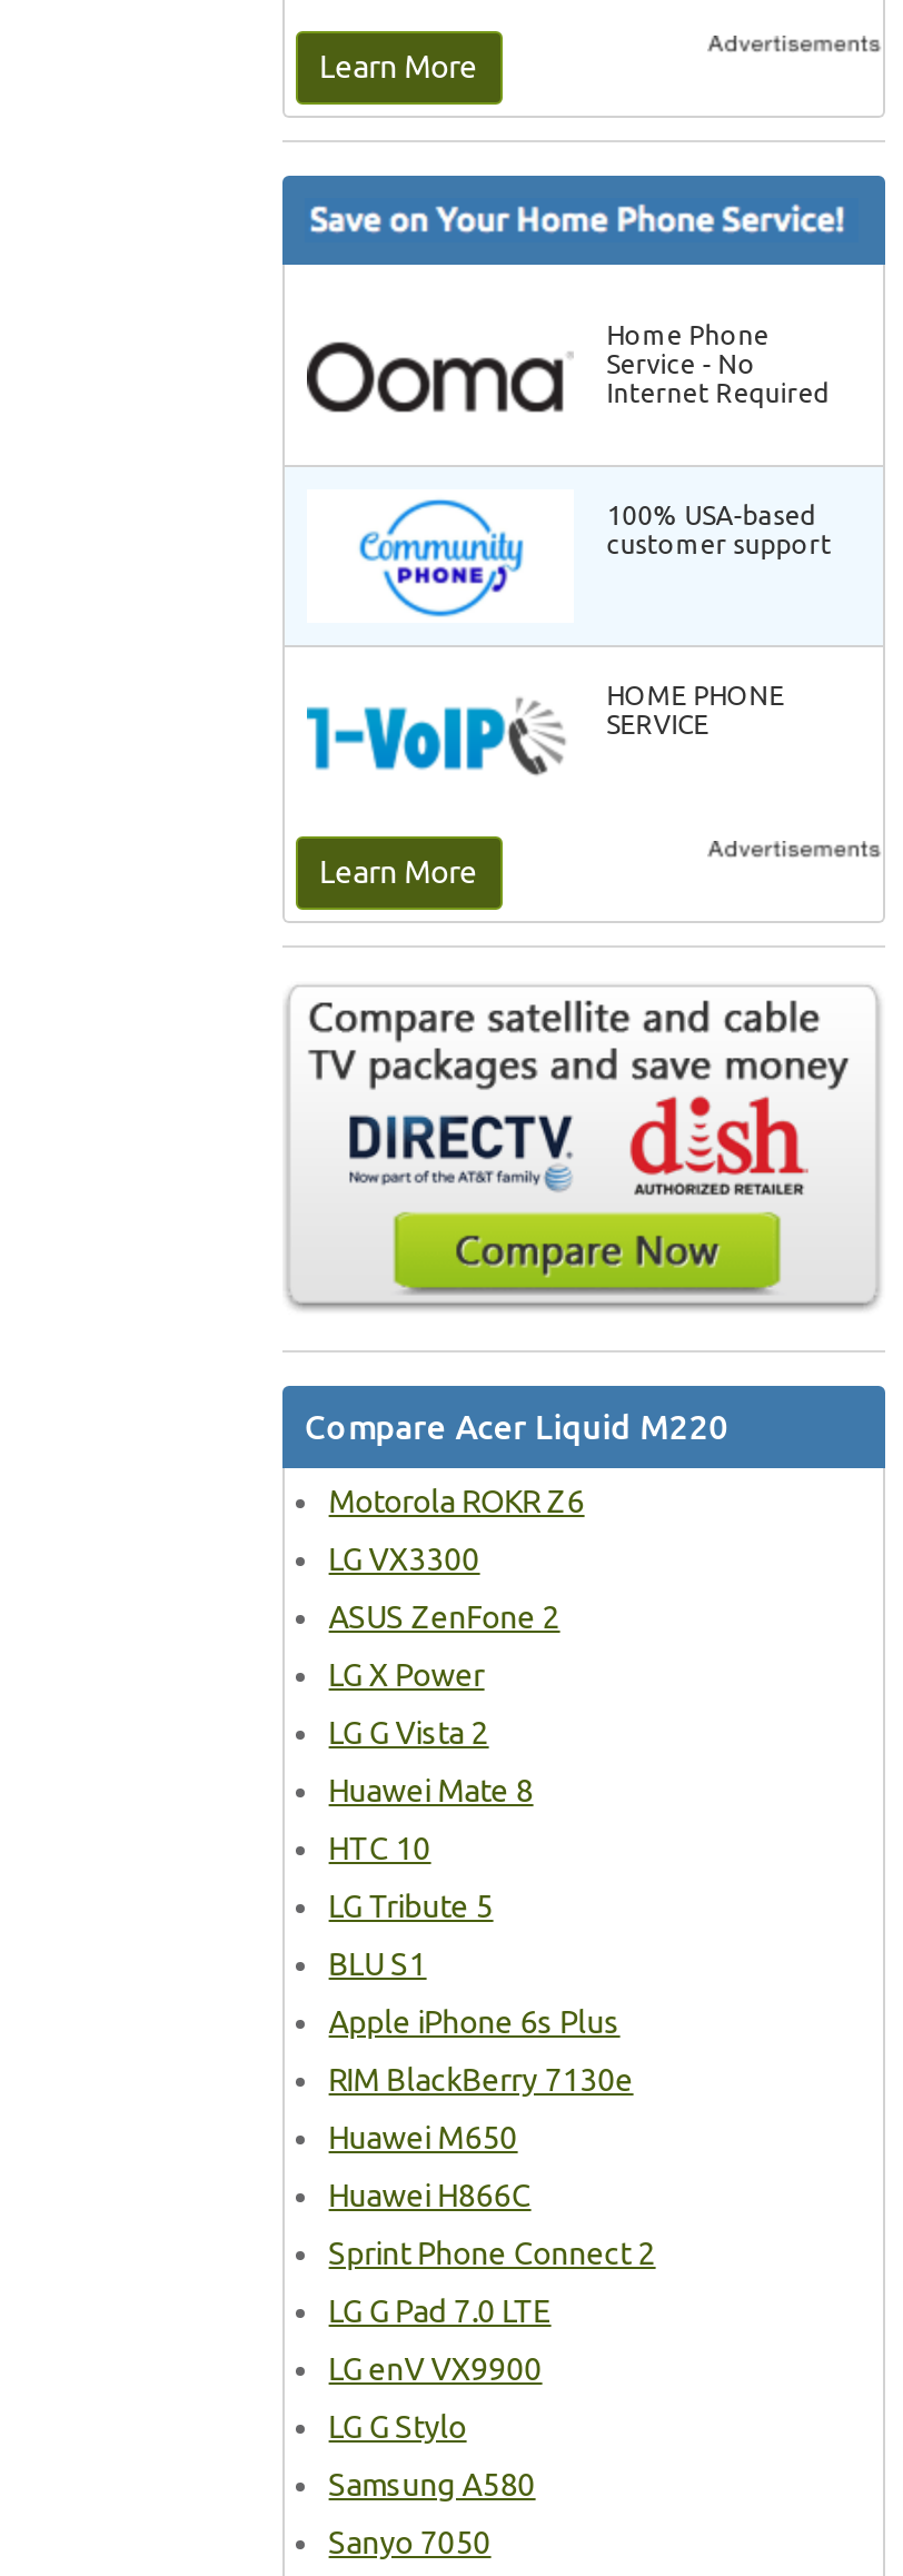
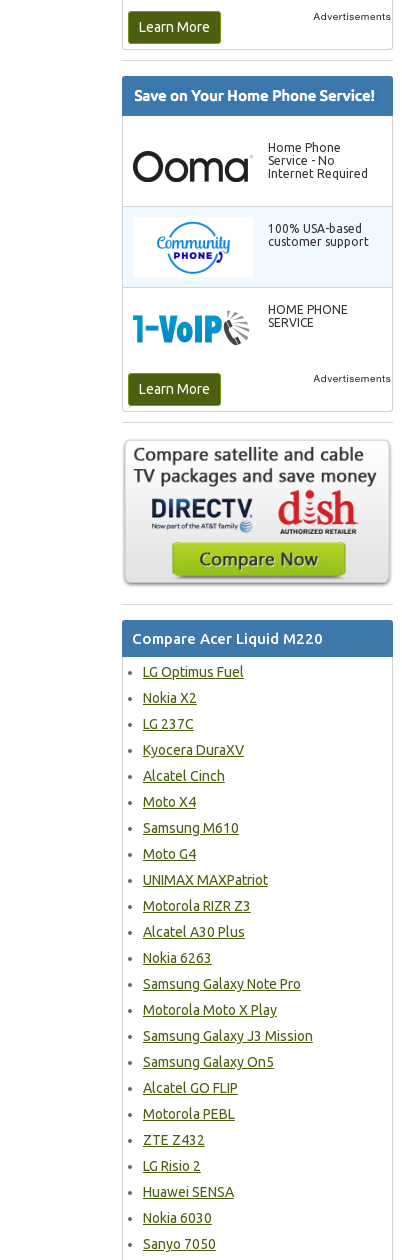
[329,1484,656,2503] Motorola ROKR Z6 | LG VX3300 | ASUS ZenFone 2 | LG X Power | LG G Vista 2 | Huawei Mate 8 | HTC 10 | LG Tribute 5 | BLU S1 | Apple iPhone 6s Plus | RIM BlackBerry 7130e | Huawei M650 | Huawei H866C | Sprint Phone Connect 2 | LG G Pad 7.0 LTE | LG enV VX9900 | LG G Stylo | Samsung A580 -> [143,664,313,1226] LG Optimus Fuel | Nokia X2 | LG 237C | Kyocera DuraXV | Alcatel Cinch | Moto X4 | Samsung M610 | Moto G4 | UNIMAX MAXPatriot | Motorola RIZR Z3 | Alcatel A30 Plus | Nokia 6263 | Samsung Galaxy Note Pro | Motorola Moto X Play | Samsung Galaxy J3 Mission | Samsung Galaxy On5 | Alcatel GO FLIP | Motorola PEBL | ZTE Z432 | LG Risio 2 | Huawei SENSA | Nokia 6030

